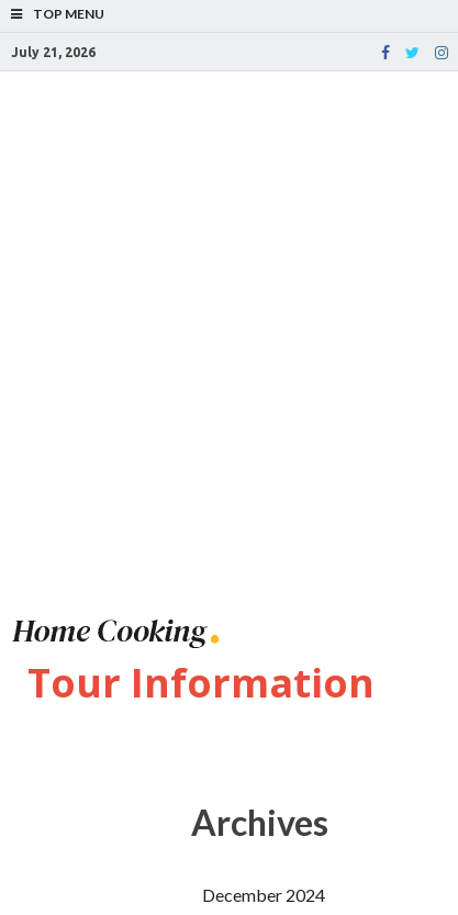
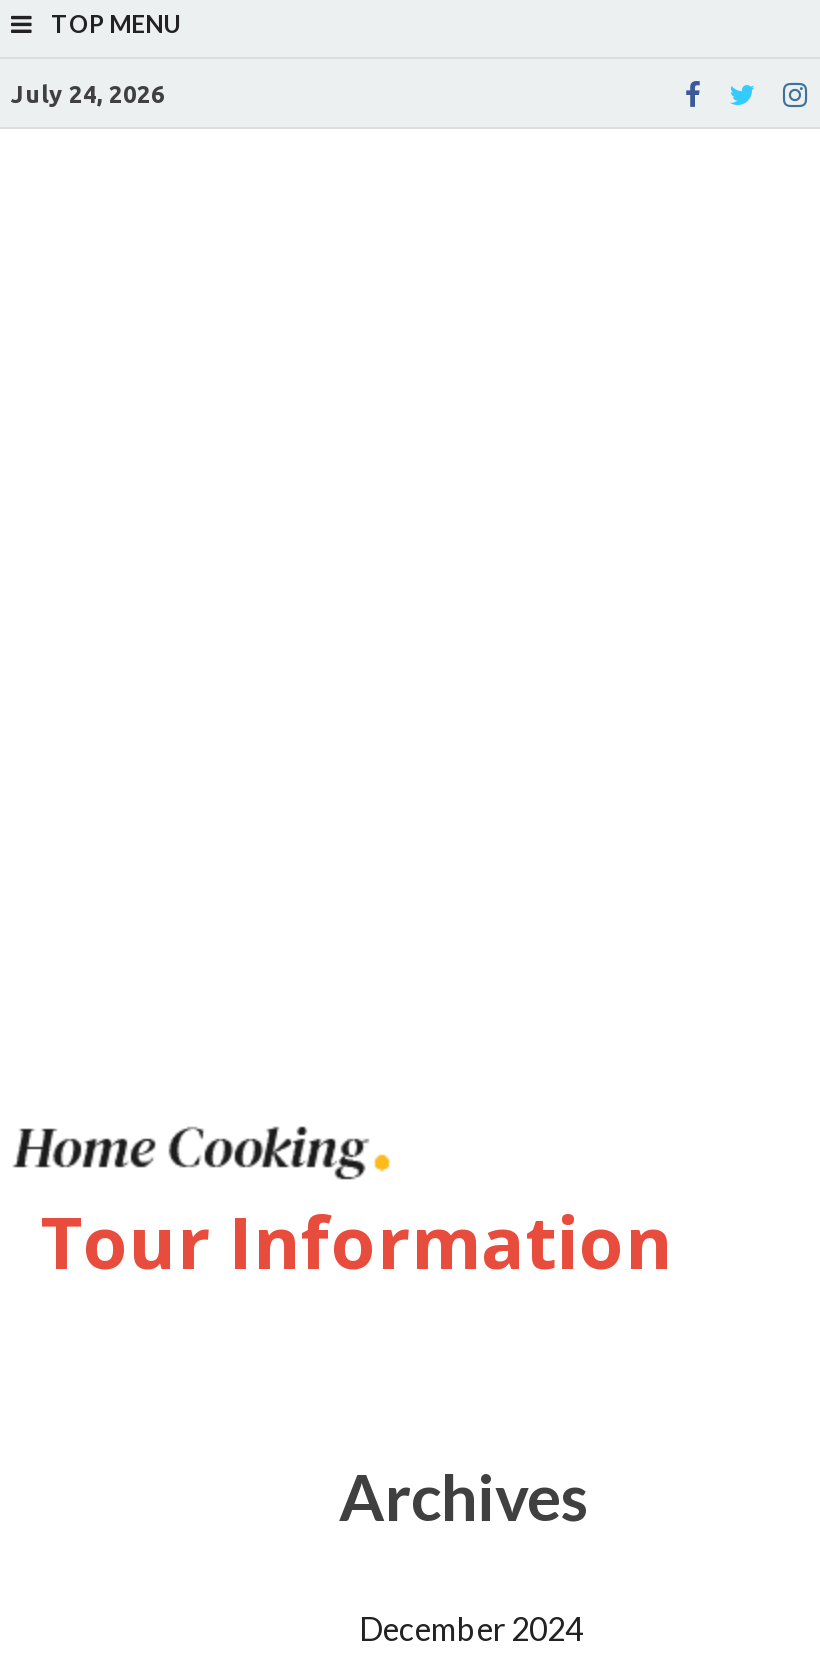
[11,44,96,59] July 21, 2026 -> [11,80,165,106] July 24, 2026

